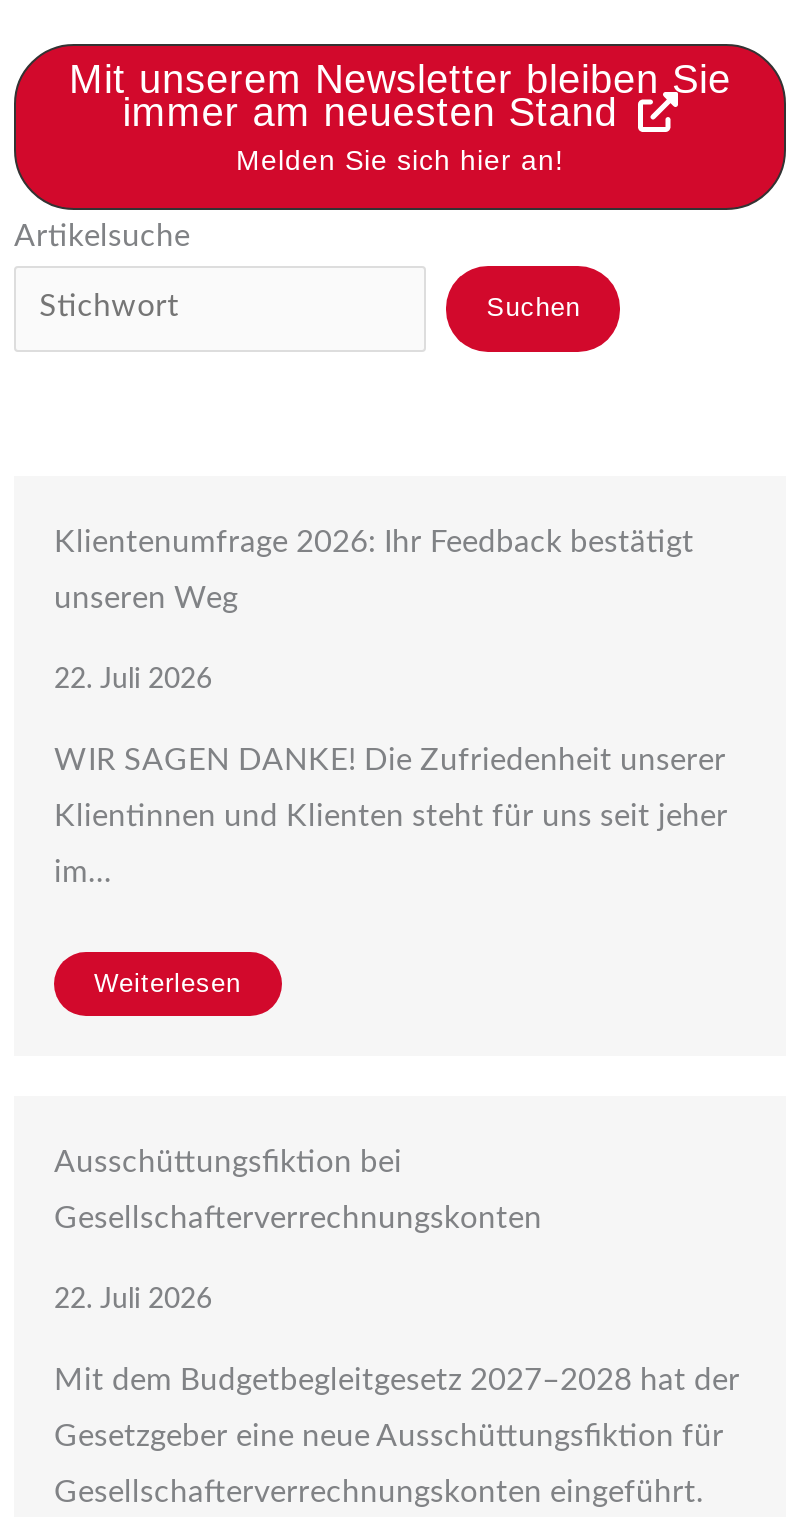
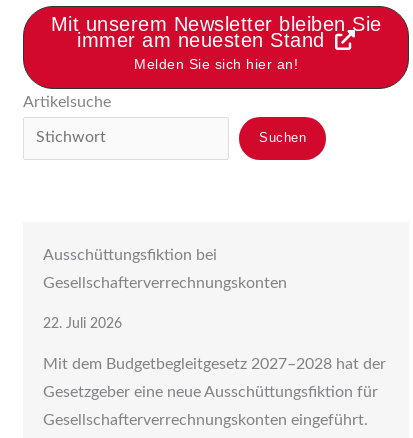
[54,528,728,888] Klientenumfrage 2026: Ihr Feedback bestätigt | unseren Weg | 22. Juli 2026 | WIR SAGEN DANKE! Die Zufriedenheit unserer | Klientinnen und Klienten steht für uns seit jeher | im… -> none
[94,968,241,998] Weiterlesen -> none

